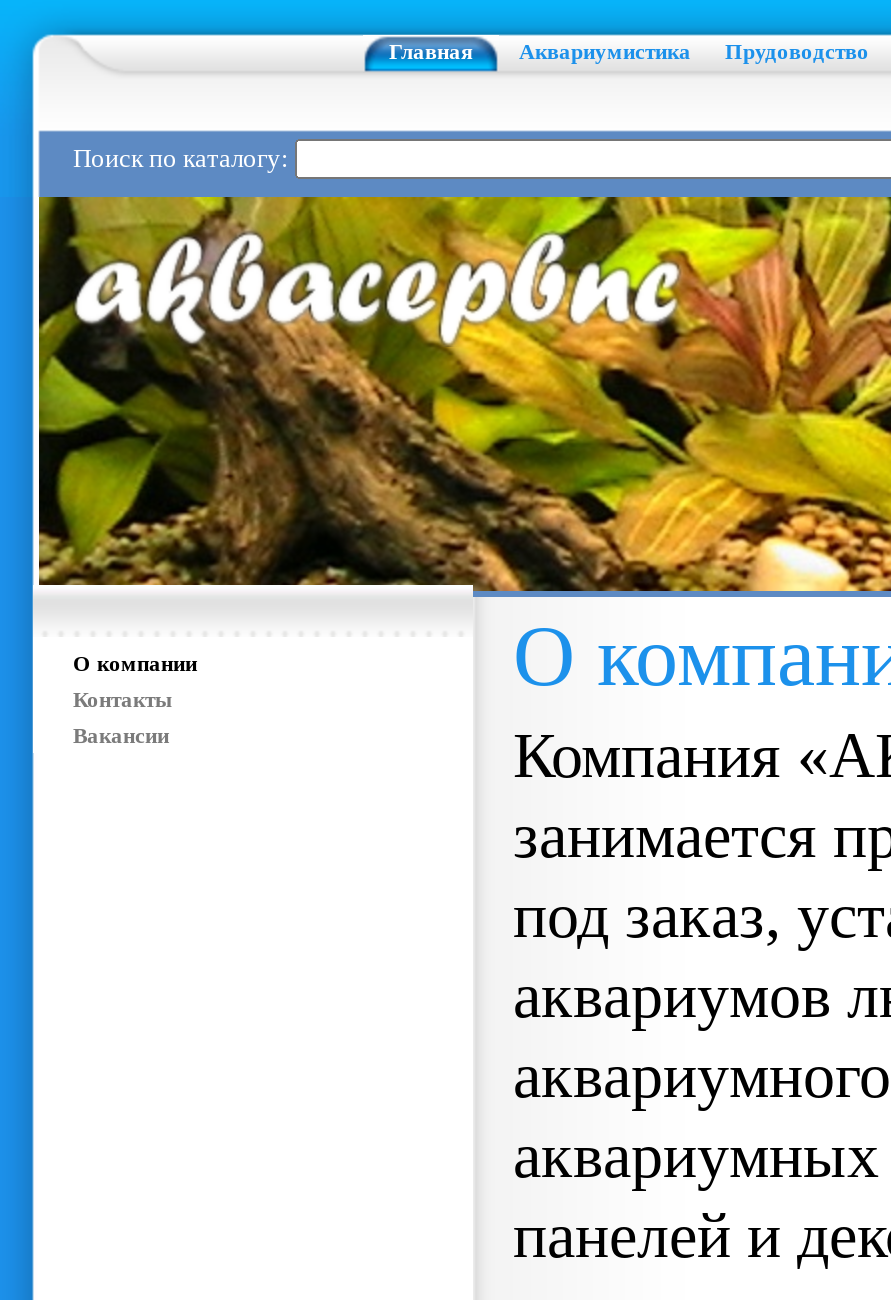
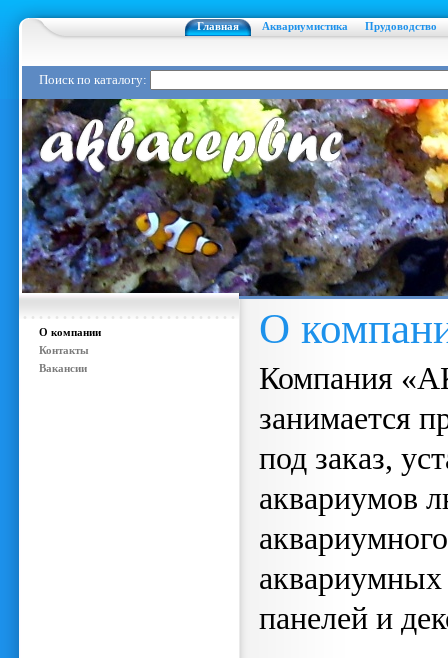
[37,195,885,593] [image] -> [21,98,445,297] [image]

